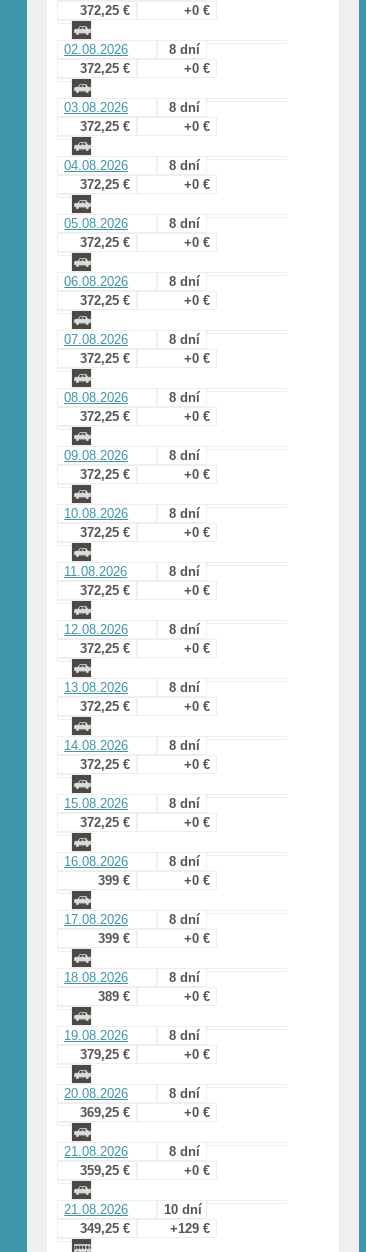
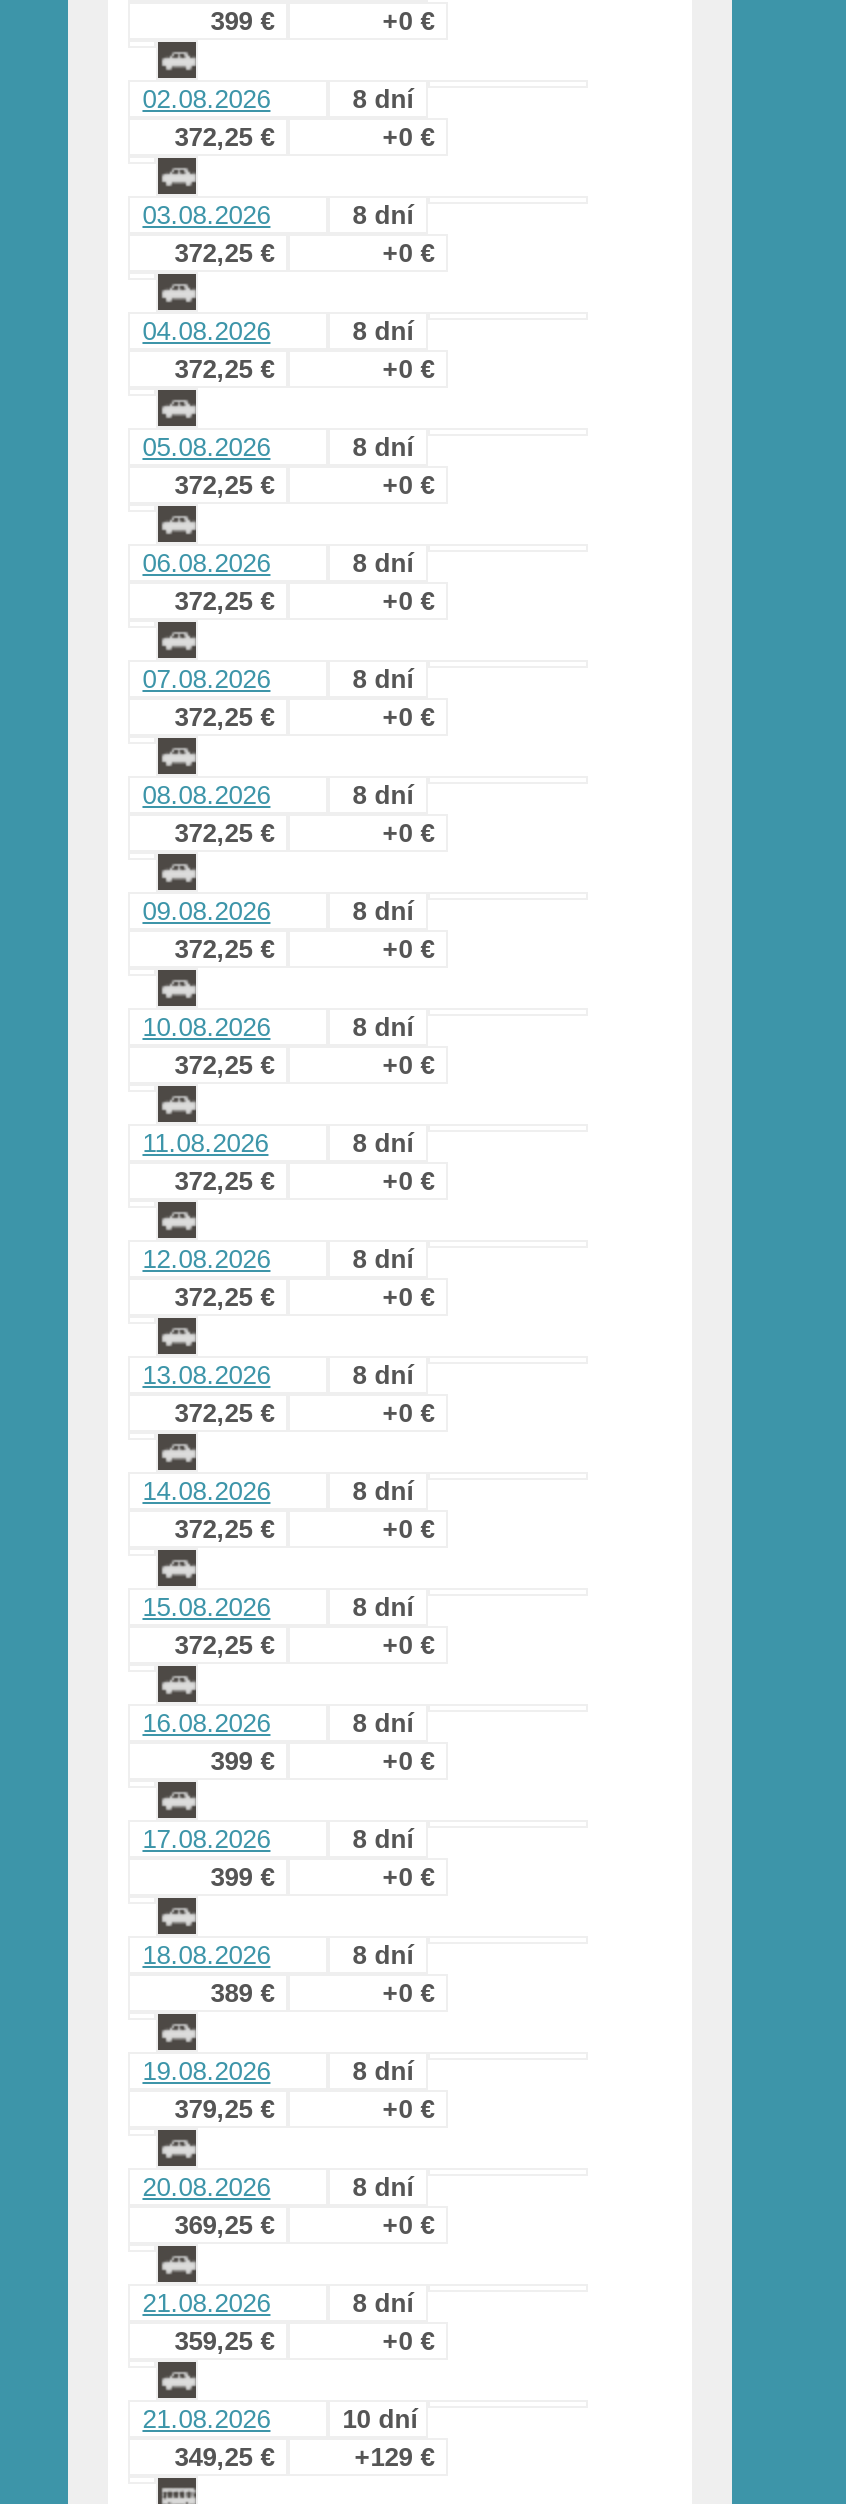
[80,3,130,18] 372,25 € -> [210,6,274,36] 399 €

